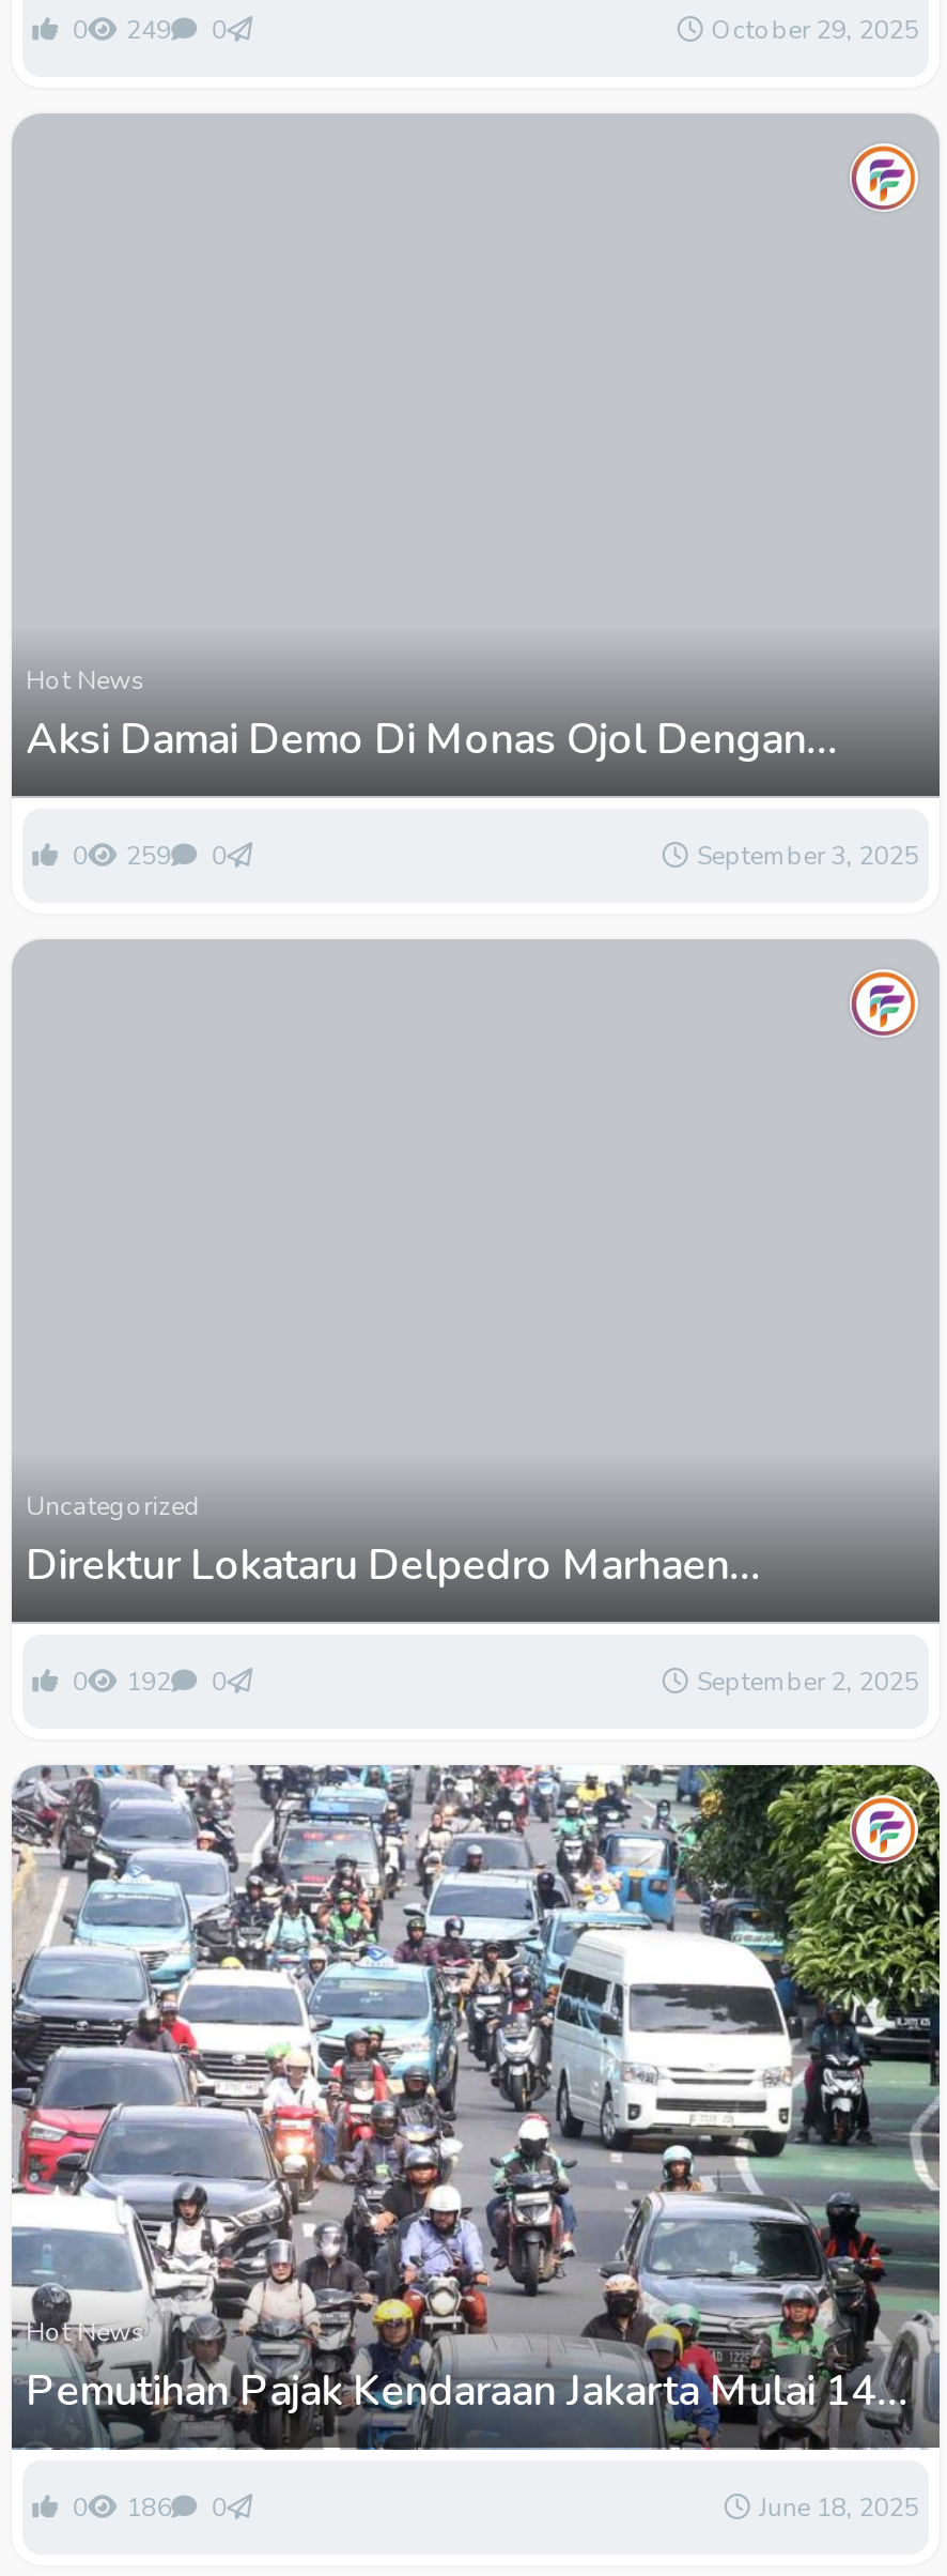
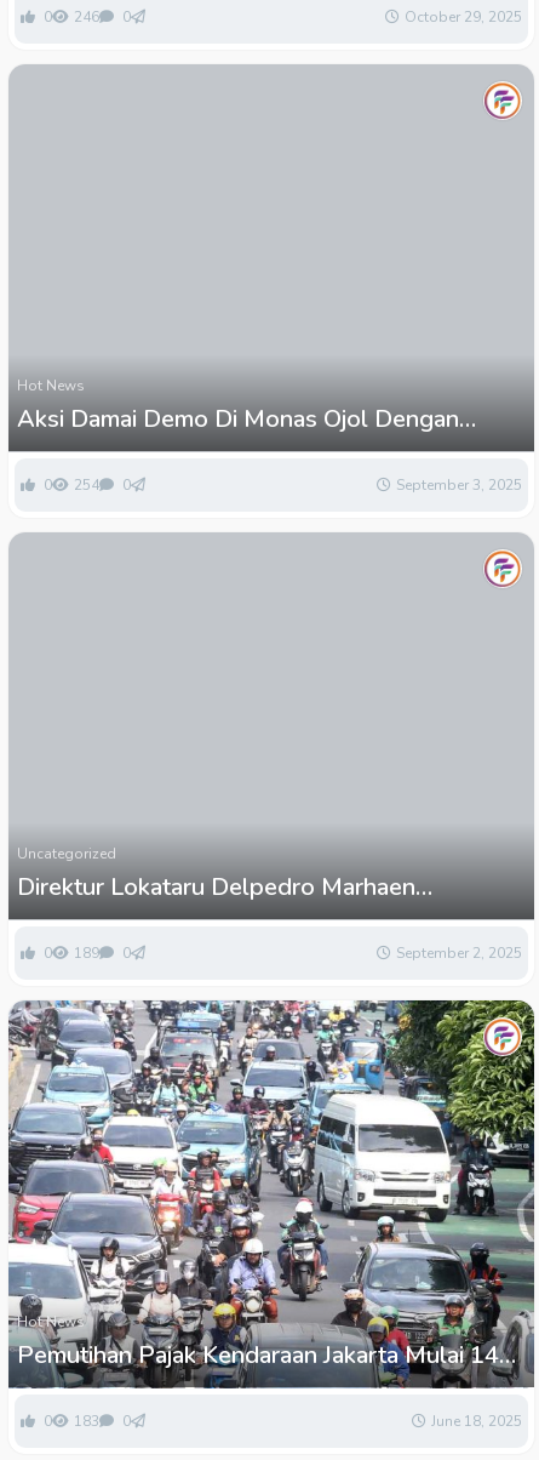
[127,13,171,47] 249 -> [74,7,99,27] 246
[127,839,171,873] 259 -> [74,475,99,495] 254
[127,1665,171,1699] 192 -> [74,943,99,963] 189
[127,2490,171,2525] 186 -> [74,1411,99,1431] 183

